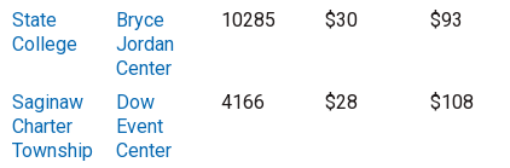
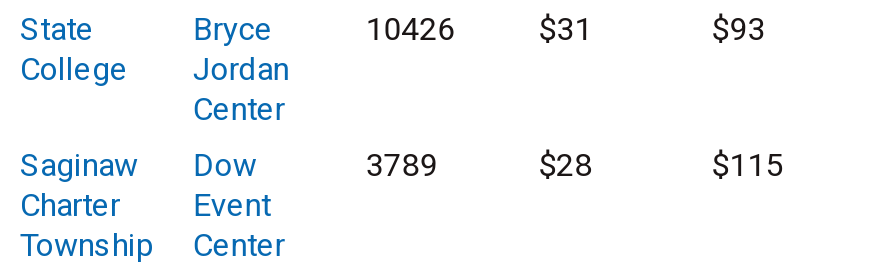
[221,8,275,31] 10285 -> [366,10,456,48] 10426
[325,8,358,31] $30 -> [538,10,592,48] $31
[221,91,264,114] 4166 -> [366,146,438,184] 3789
[430,91,473,114] $108 -> [711,146,783,184] $115

